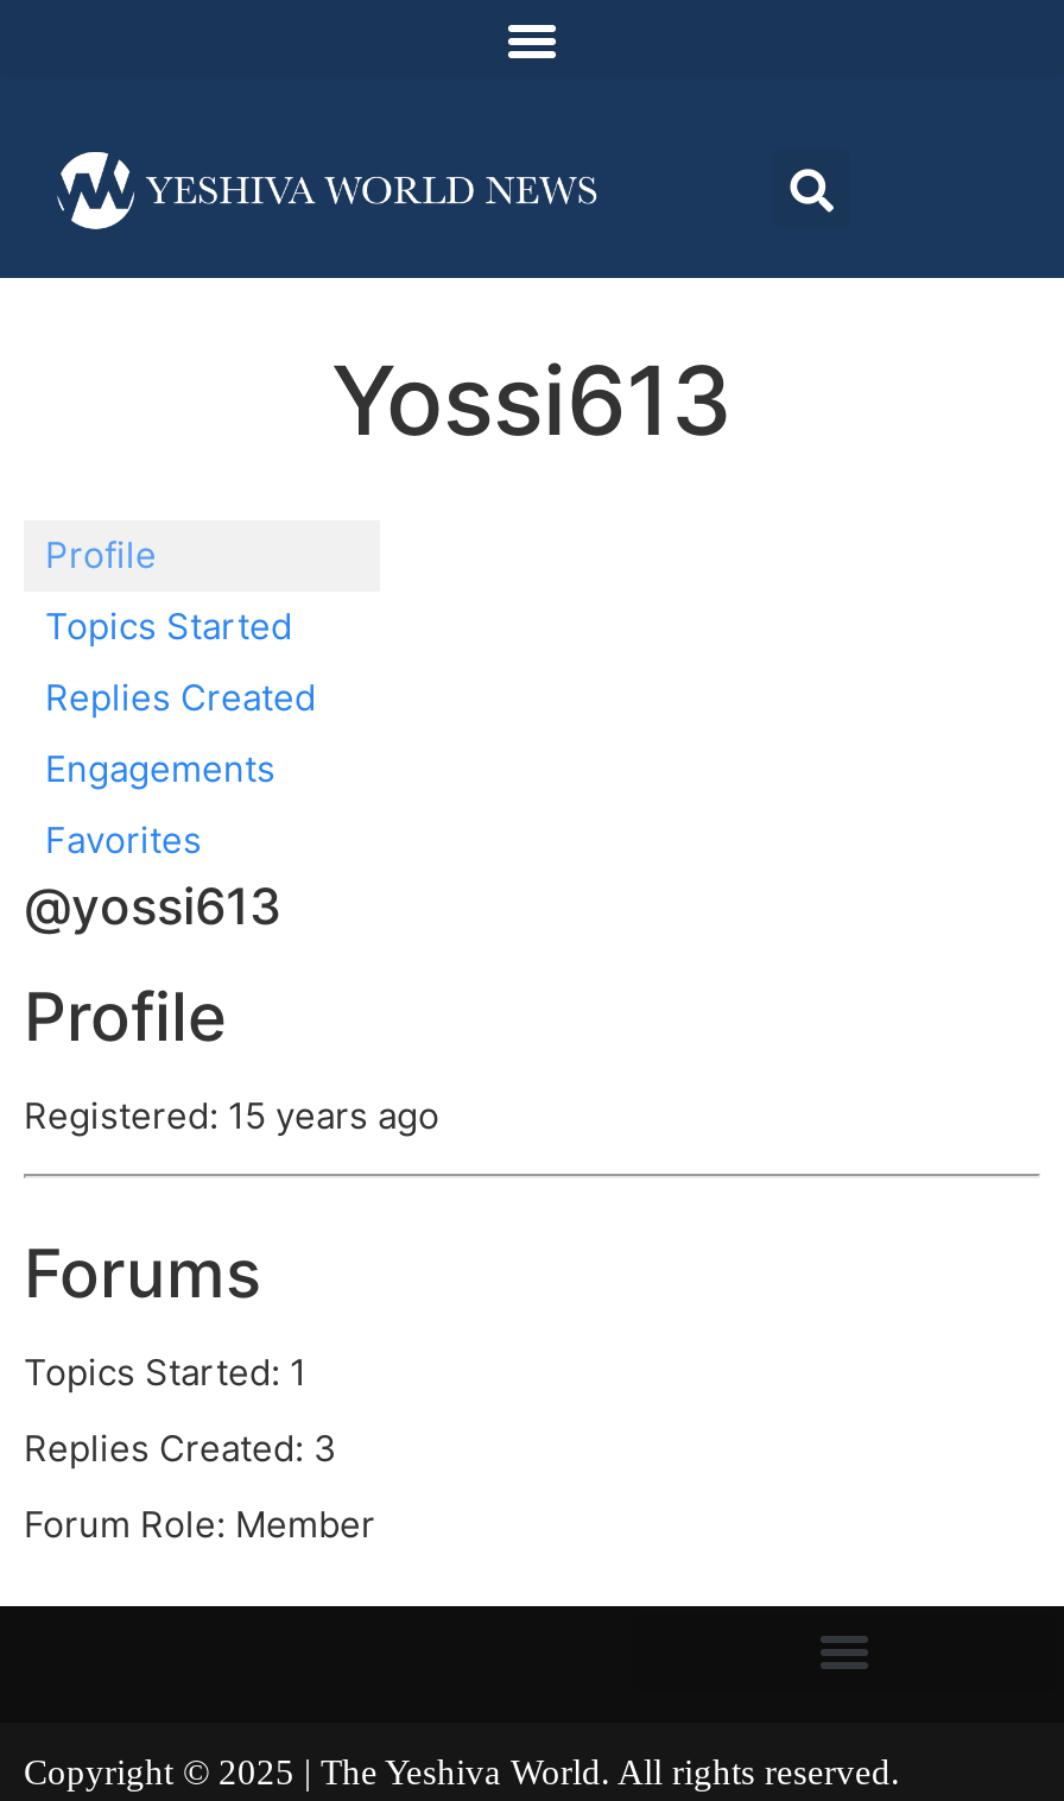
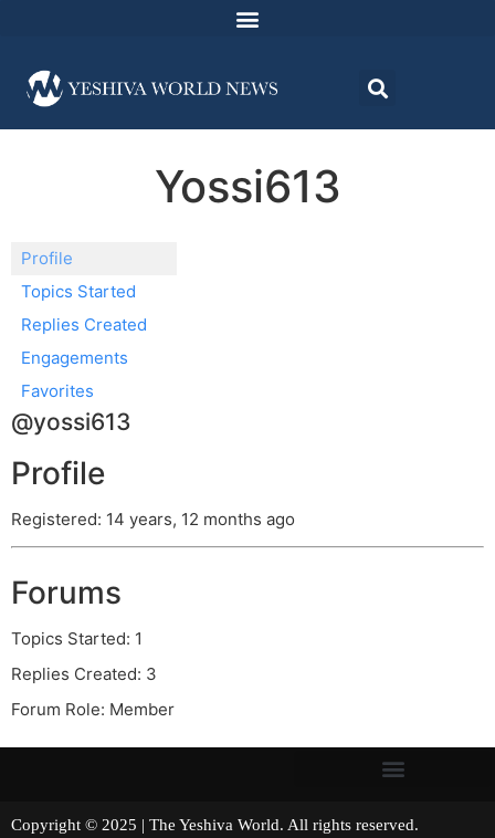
[24,1093,439,1138] Registered: 15 years ago -> [11,509,295,530] Registered: 14 years, 12 months ago

